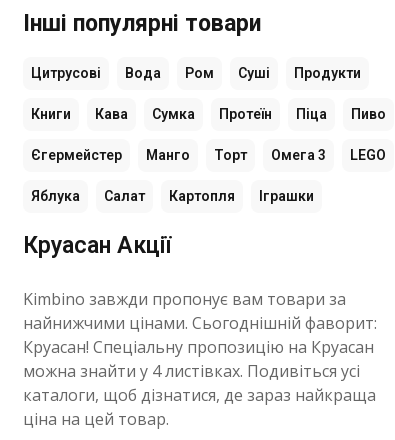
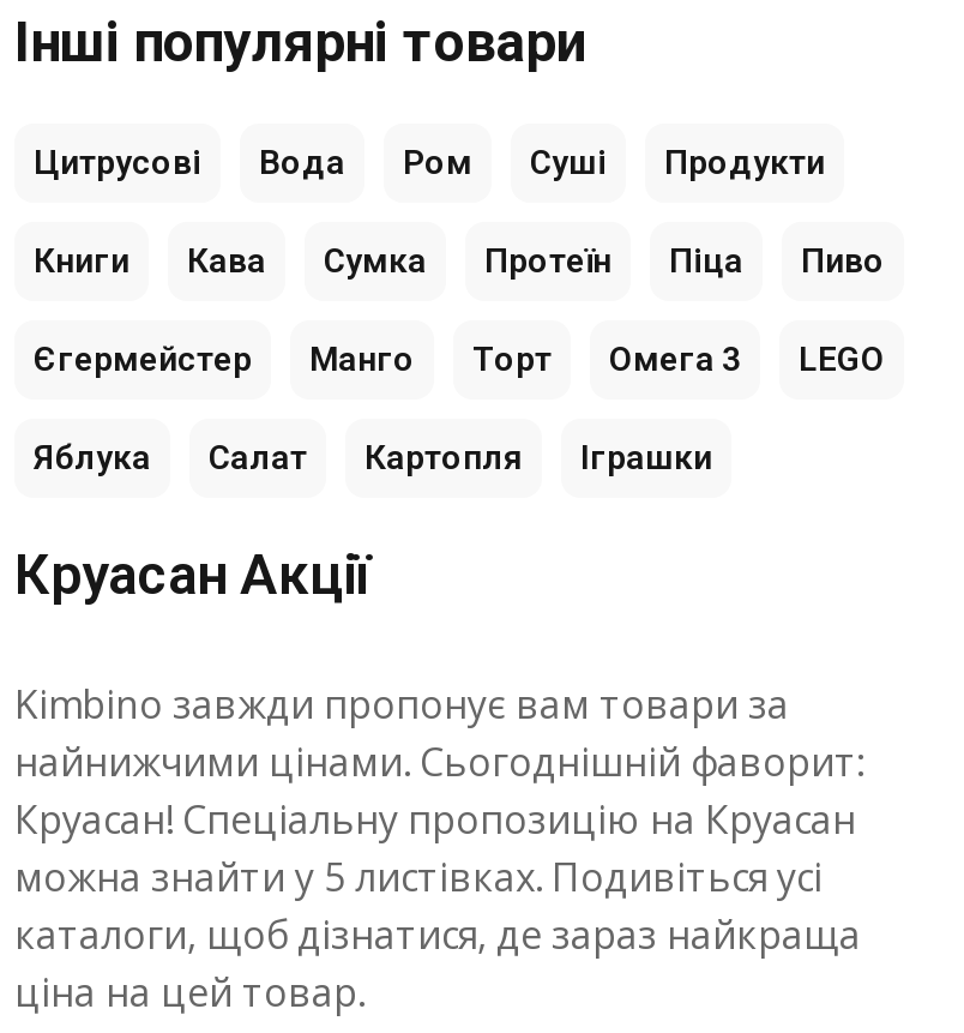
[23,360,360,382] можна знайти у 4 листівках. Подивіться усі -> [14,850,823,903] можна знайти у 5 листівках. Подивіться усі

